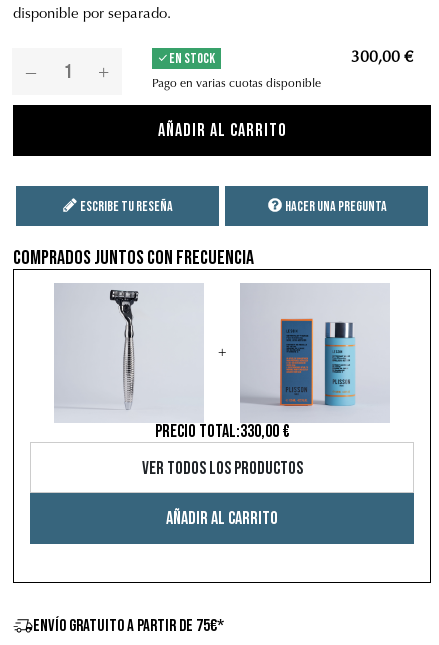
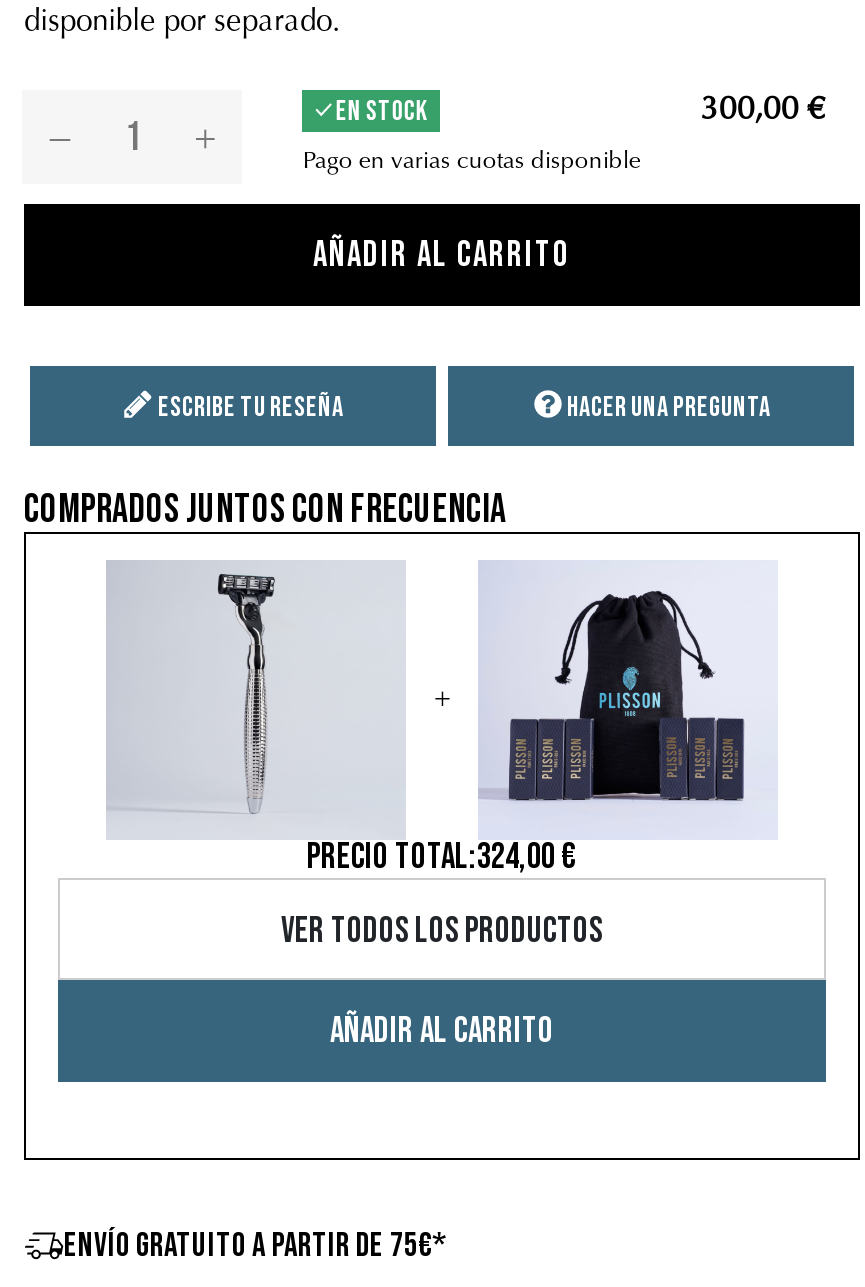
[154,299,373,442] [image] | PRECIO TOTAL:330,00 € -> [307,590,746,878] [image] | PRECIO TOTAL:324,00 €

